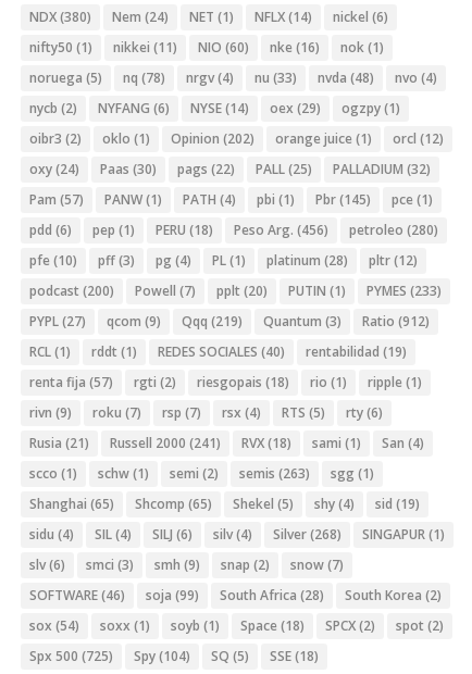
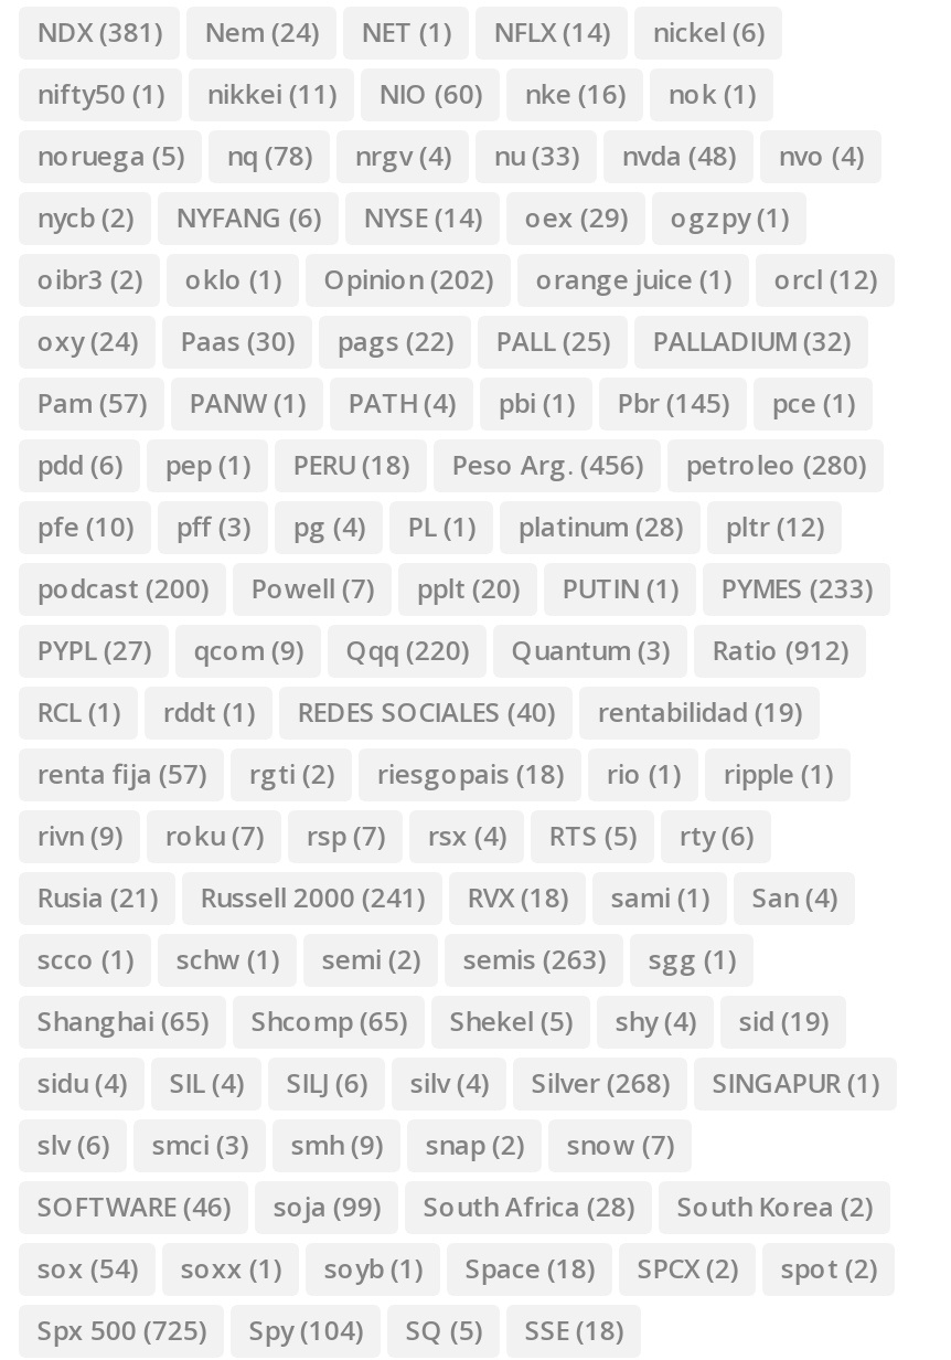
[30,7,389,26] NDX (380) Nem (24) NET (1) NFLX (14) nickel (6) -> [37,13,765,50] NDX (381) Nem (24) NET (1) NFLX (14) nickel (6)
[30,312,430,330] PYPL (27) qcom (9) Qqq (219) Quantum (3) Ratio (912) -> [37,631,849,668] PYPL (27) qcom (9) Qqq (220) Quantum (3) Ratio (912)

